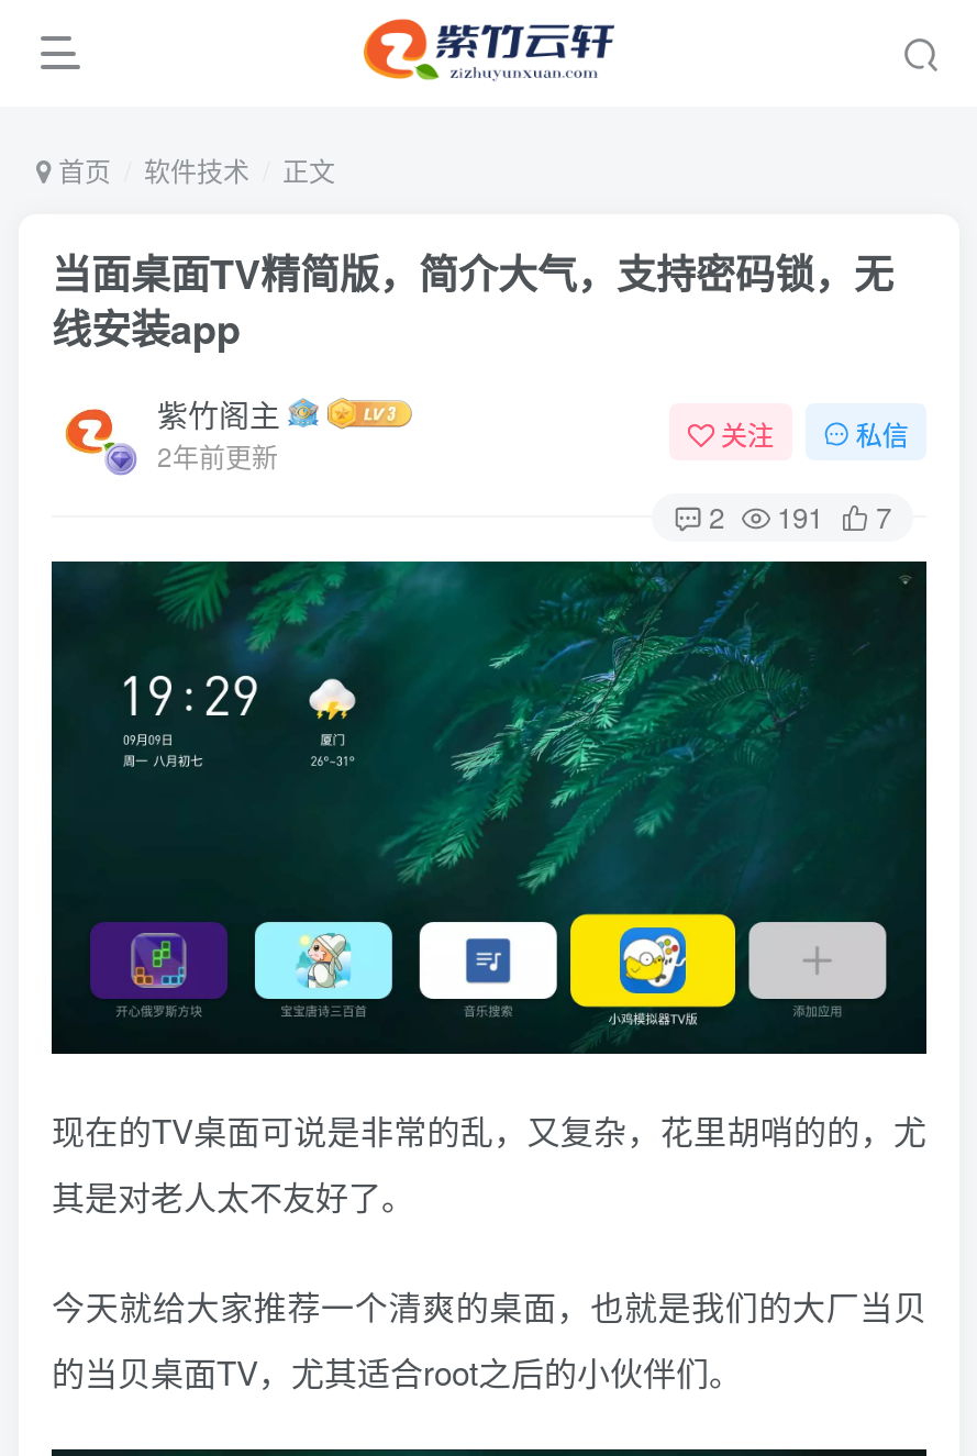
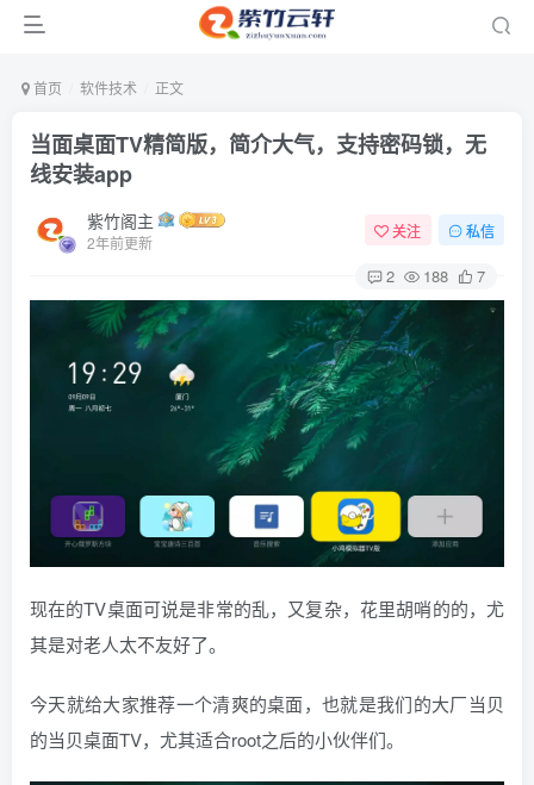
[709,496,891,537] 2 191 7 -> [386,264,485,287] 2 188 7

